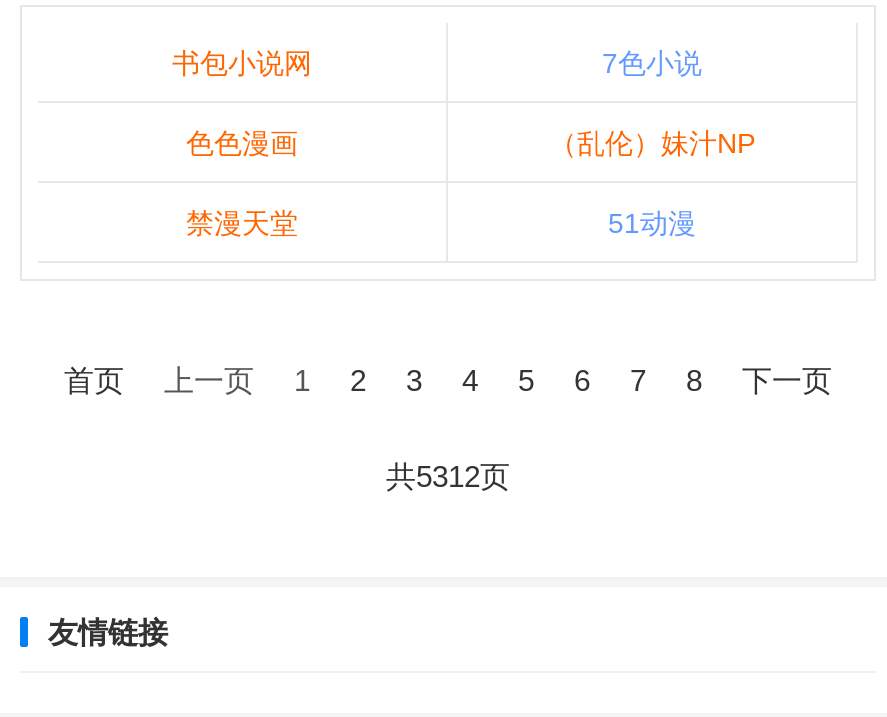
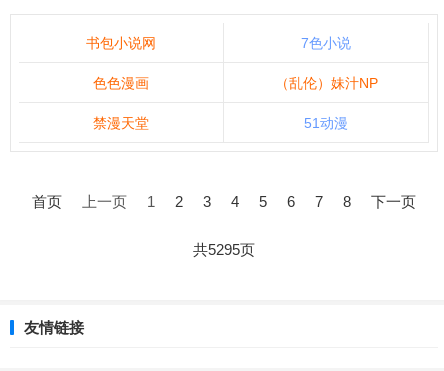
[386,459,510,493] 共5312页 -> [193,241,255,258] 共5295页

